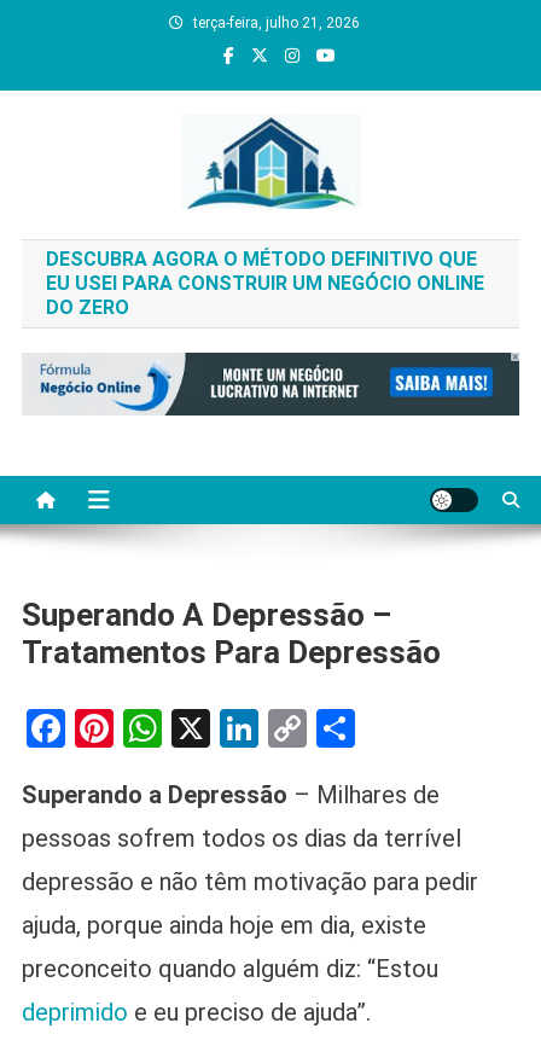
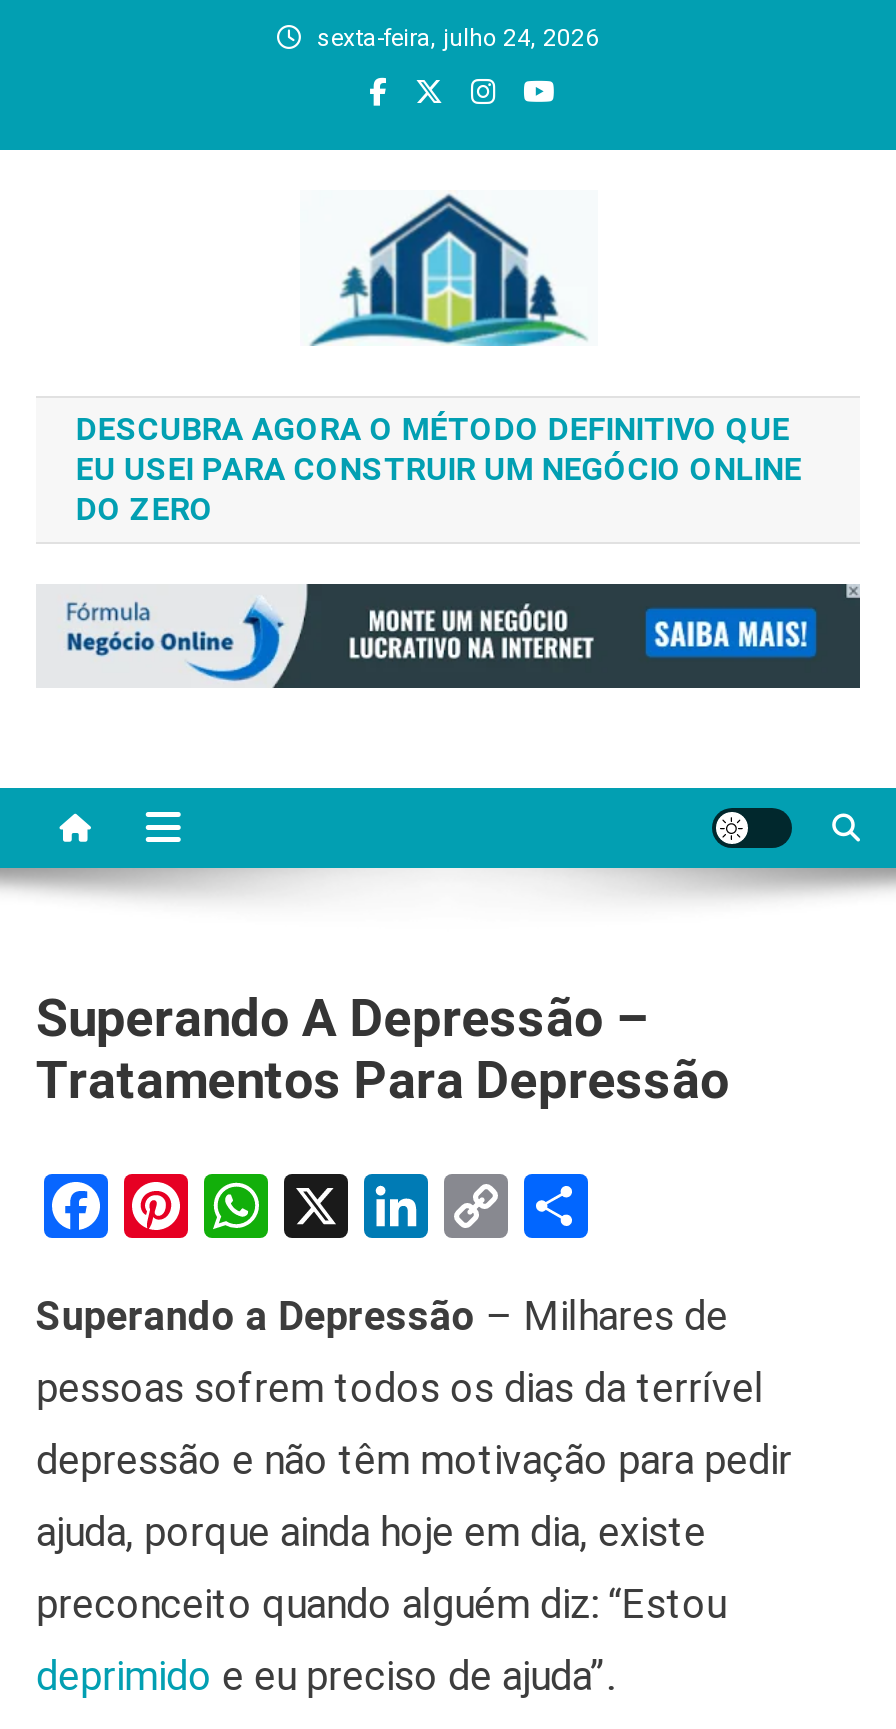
[193,14,360,31] terça-feira, julho 21, 2026 -> [317,24,599,52] sexta-feira, julho 24, 2026

